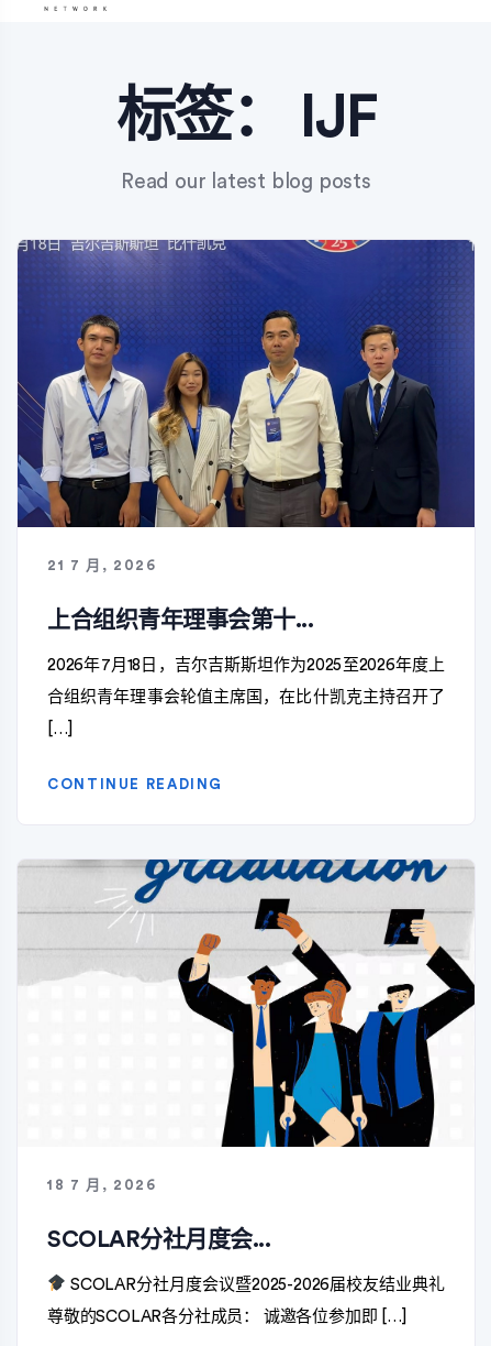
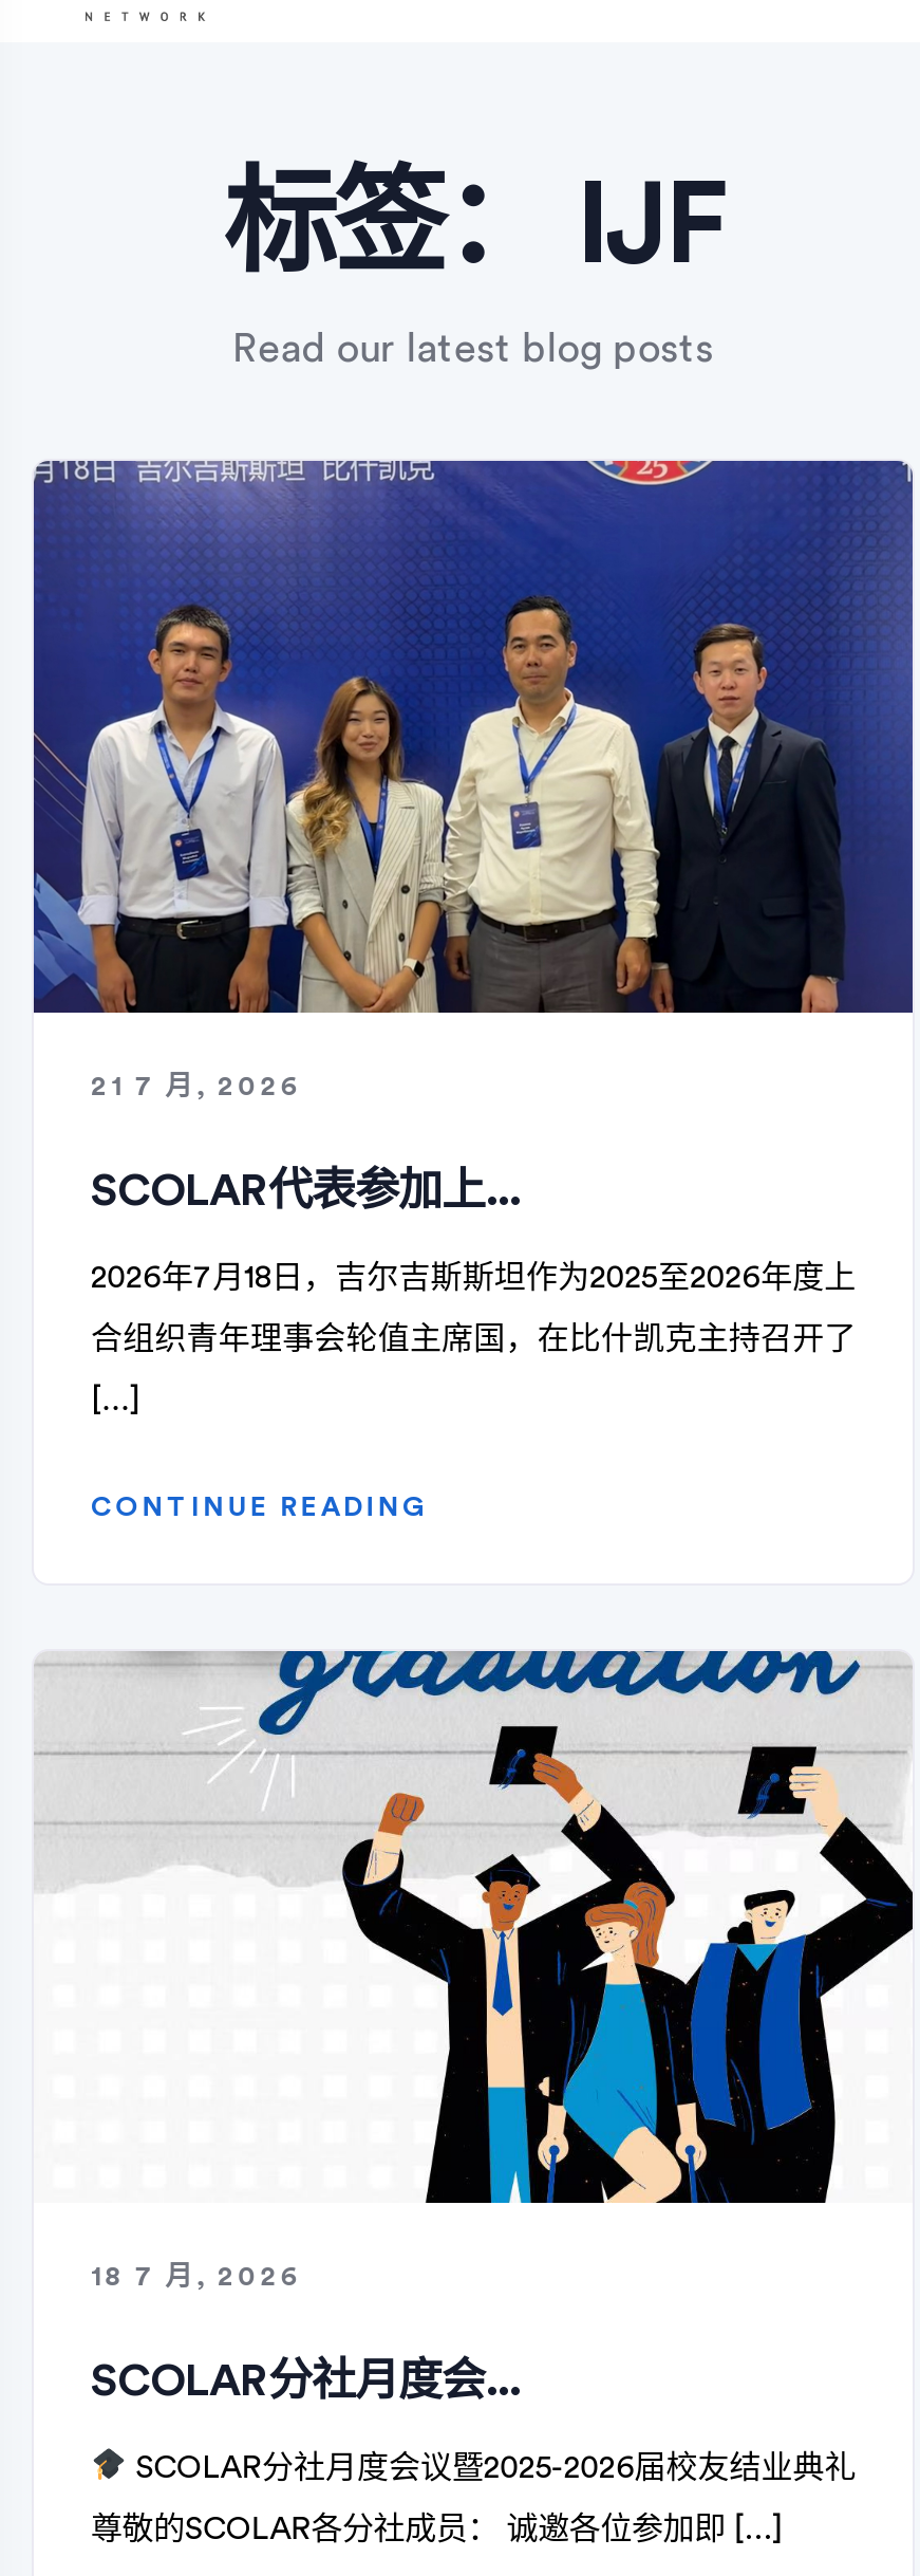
[47,608,313,631] 上合组织青年理事会第十... -> [91,1168,520,1212] SCOLAR代表参加上...

